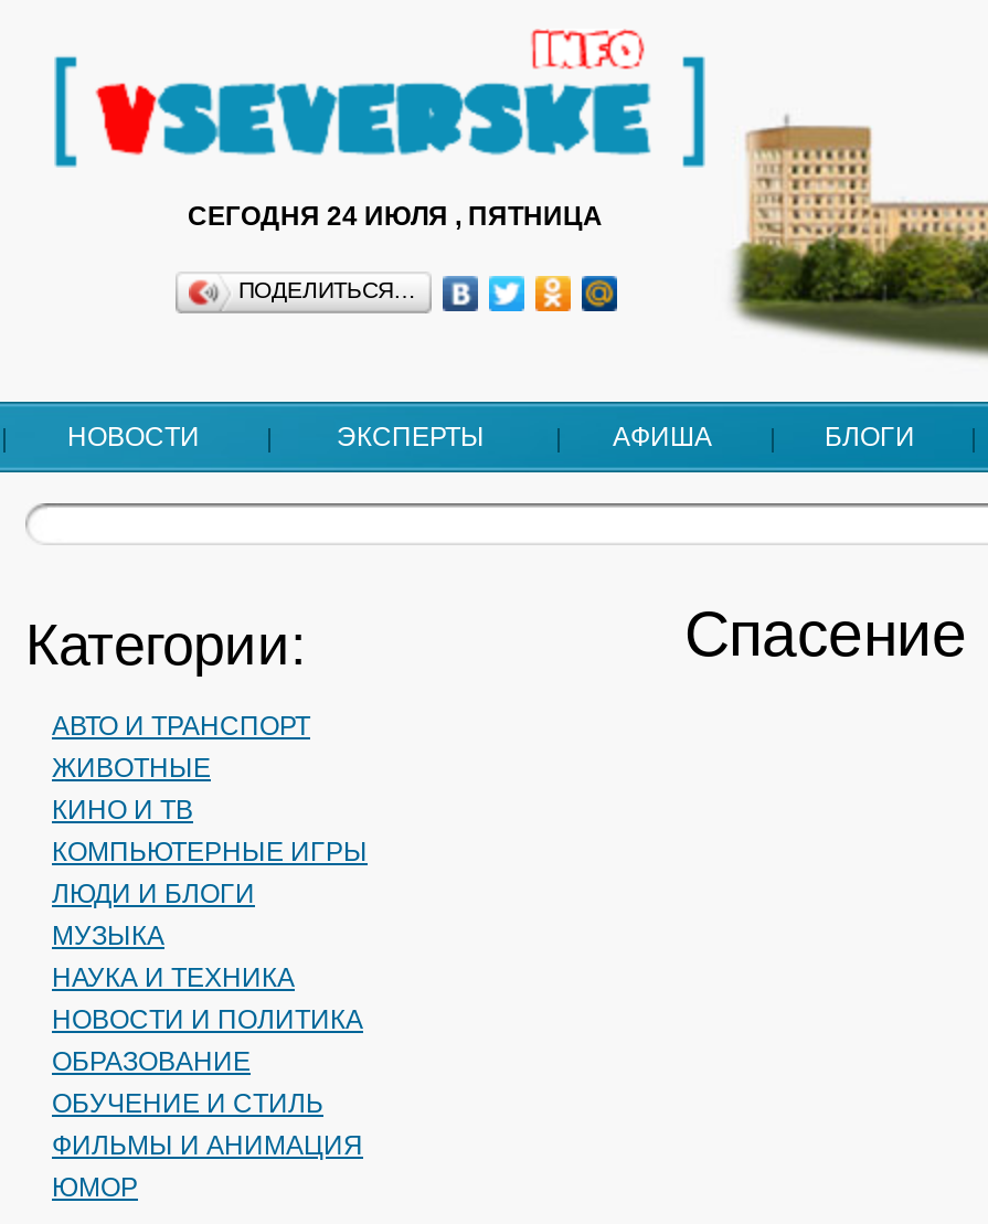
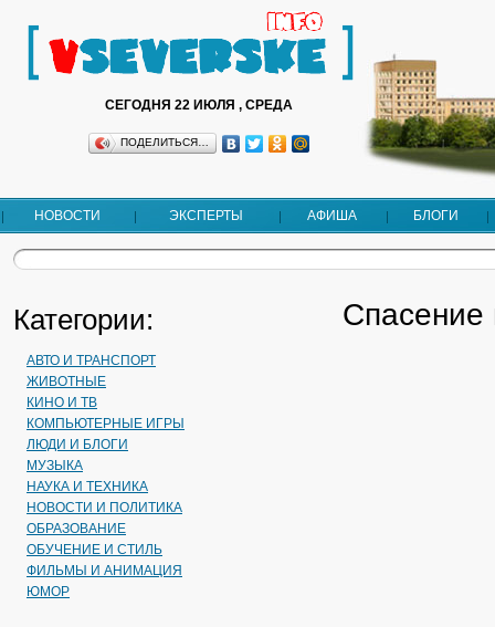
[188,201,603,232] СЕГОДНЯ 24 ИЮЛЯ , ПЯТНИЦА -> [104,97,292,113] СЕГОДНЯ 22 ИЮЛЯ , СРЕДА

